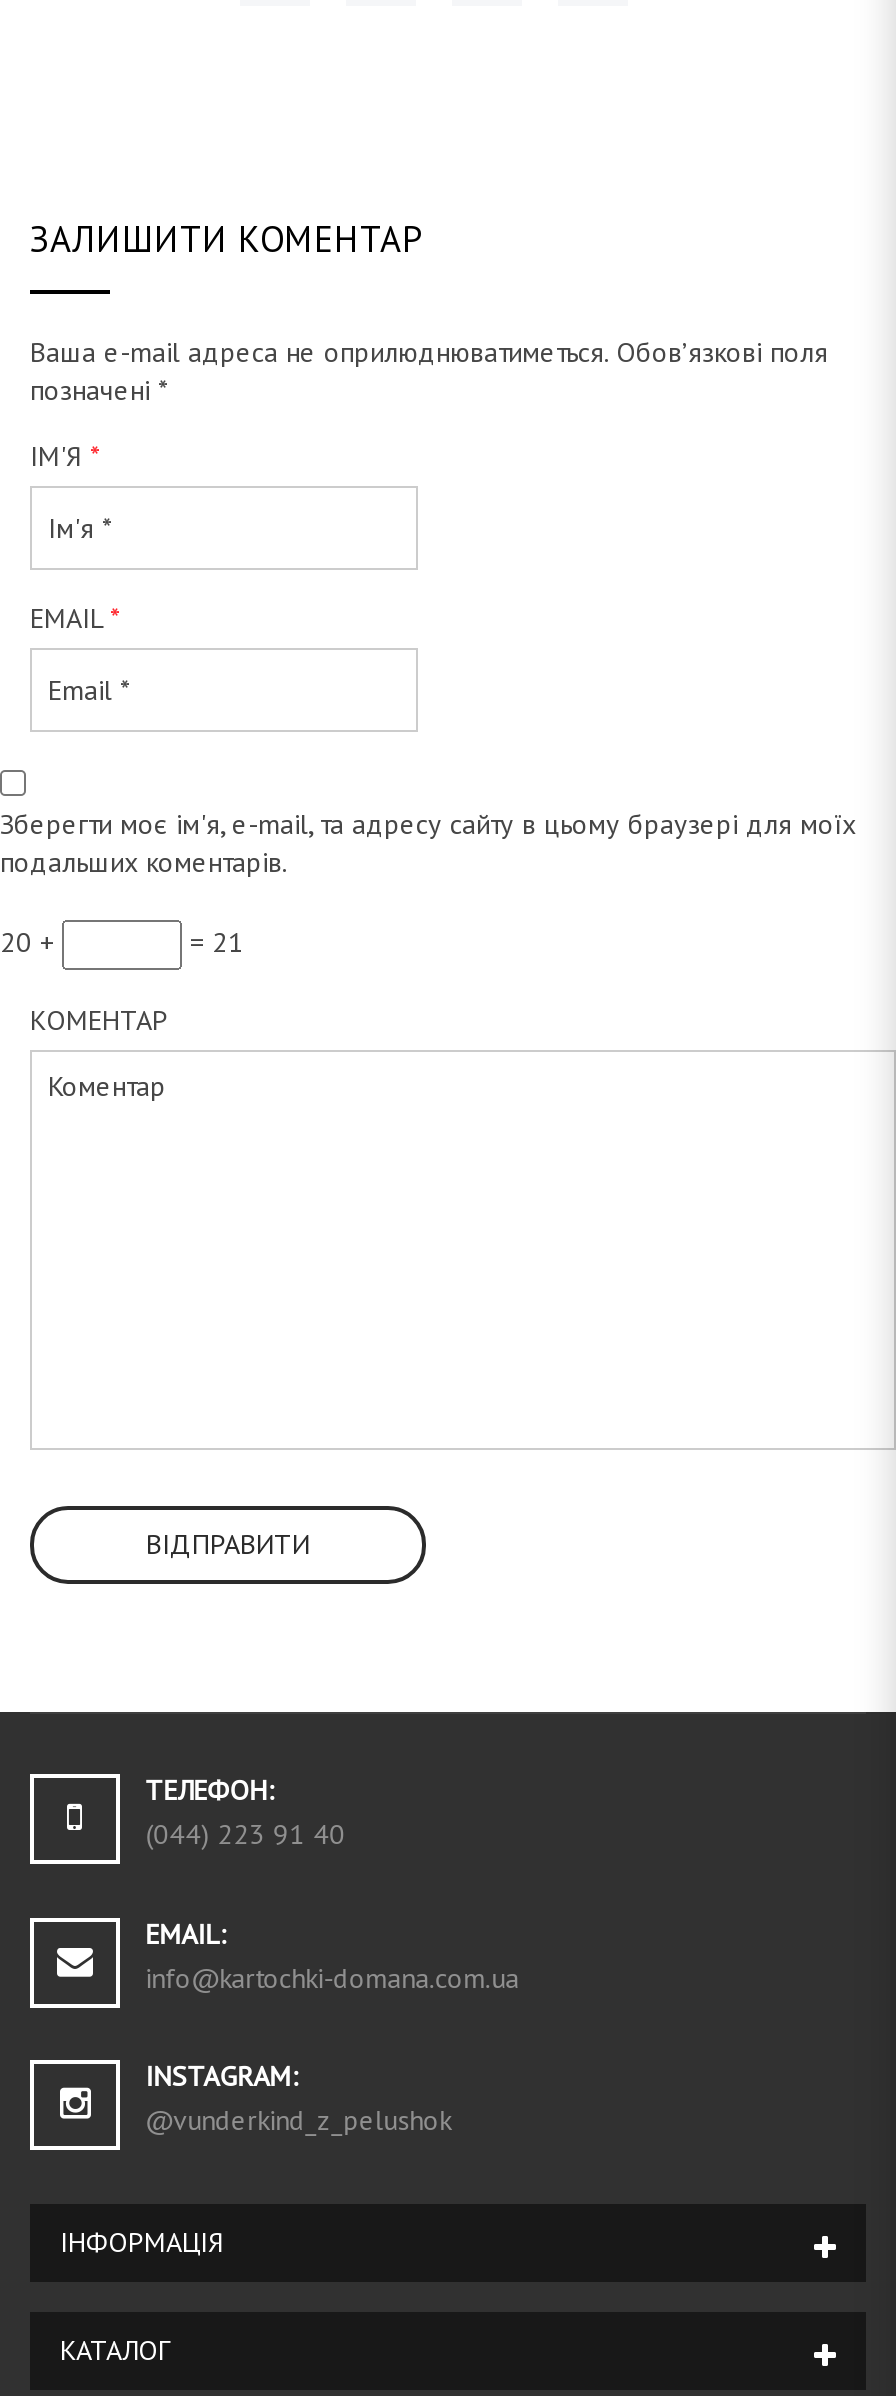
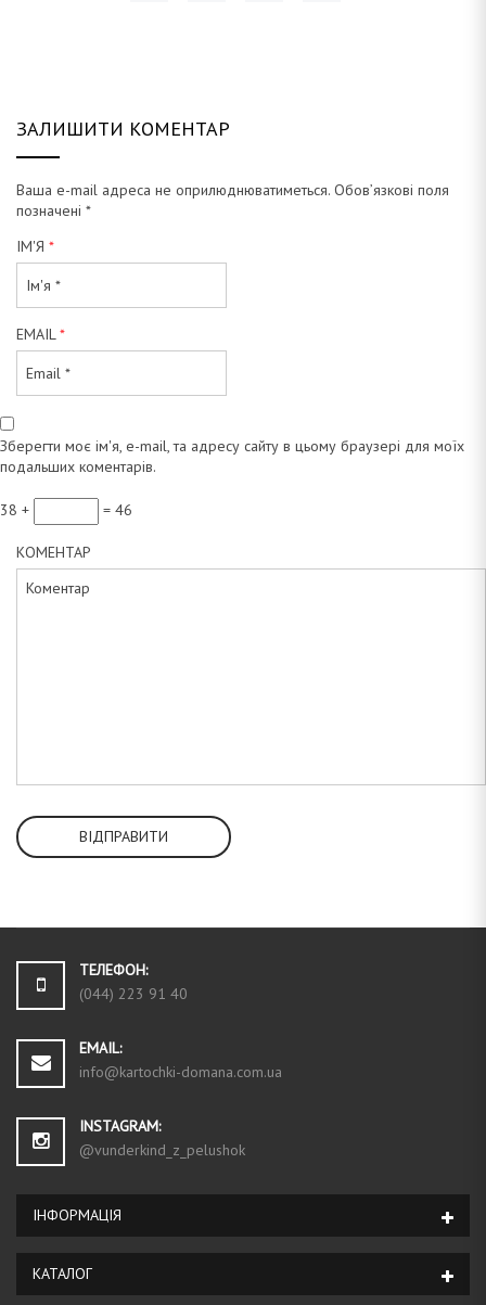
[0,924,62,960] 20 + -> [0,500,34,520] 38 +
[182,924,244,960] = 21 -> [99,500,132,520] = 46

